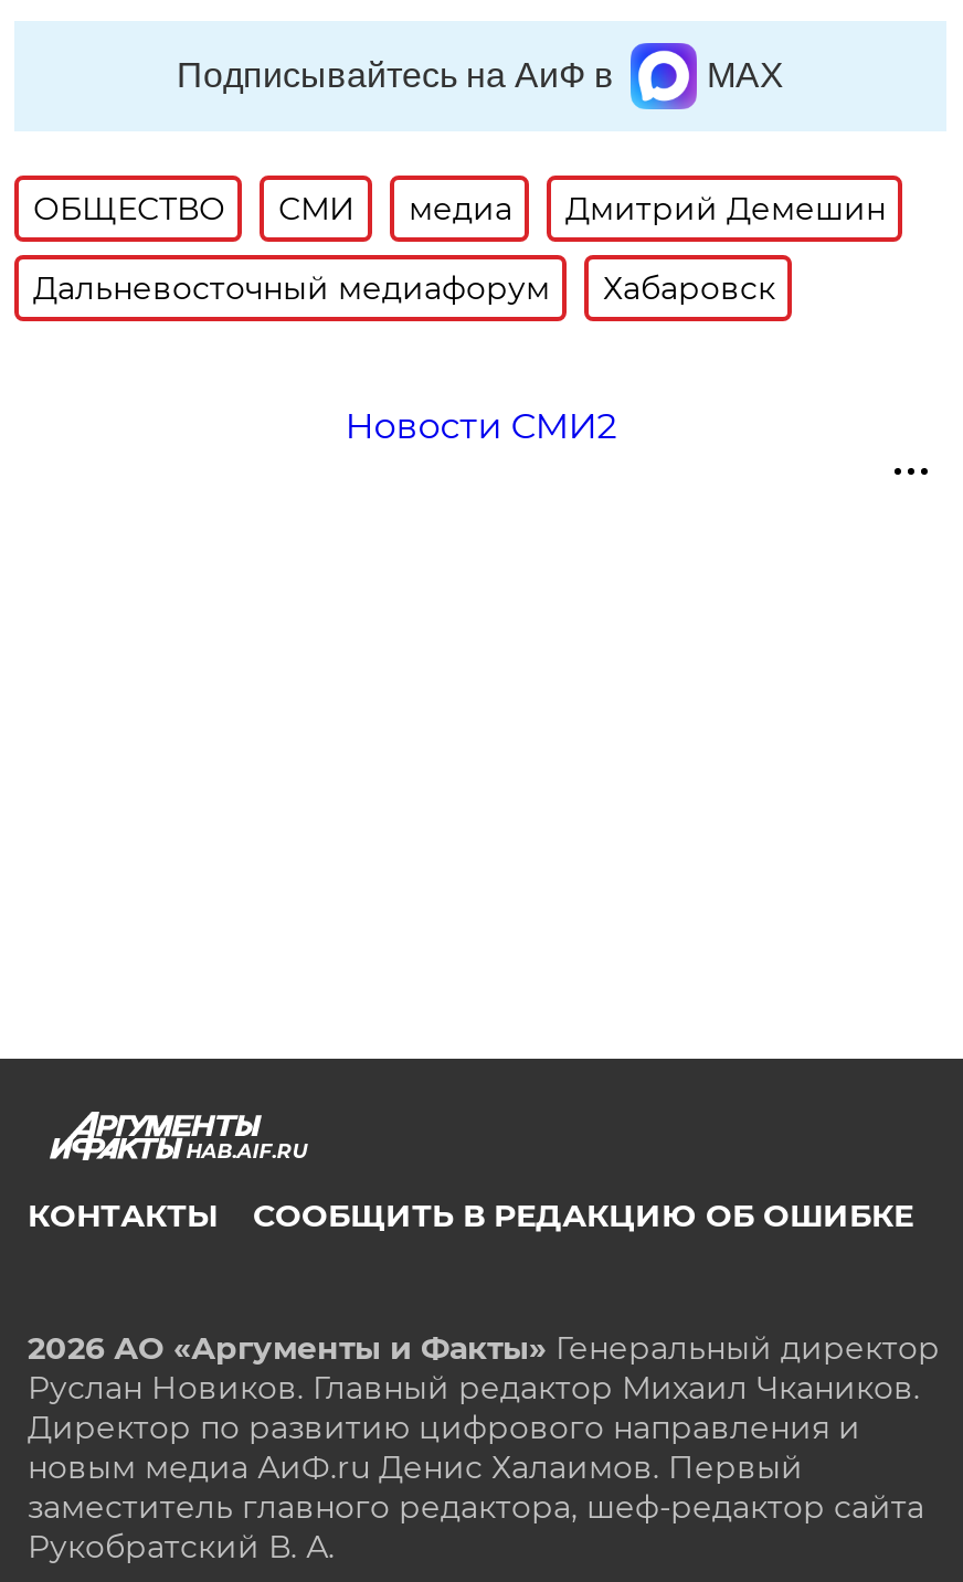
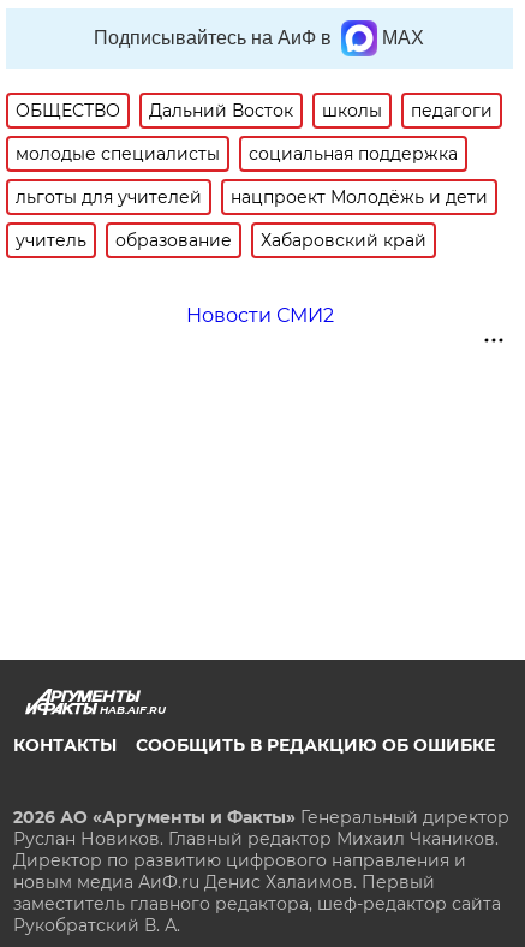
[33,189,885,308] СМИ | медиа | Дмитрий Демешин | Дальневосточный медиафорум | Хабаровск -> [16,100,493,251] Дальний Восток | школы | педагоги | молодые специалисты | социальная поддержка | льготы для учителей | нацпроект Молодёжь и дети | учитель | образование | Хабаровский край

